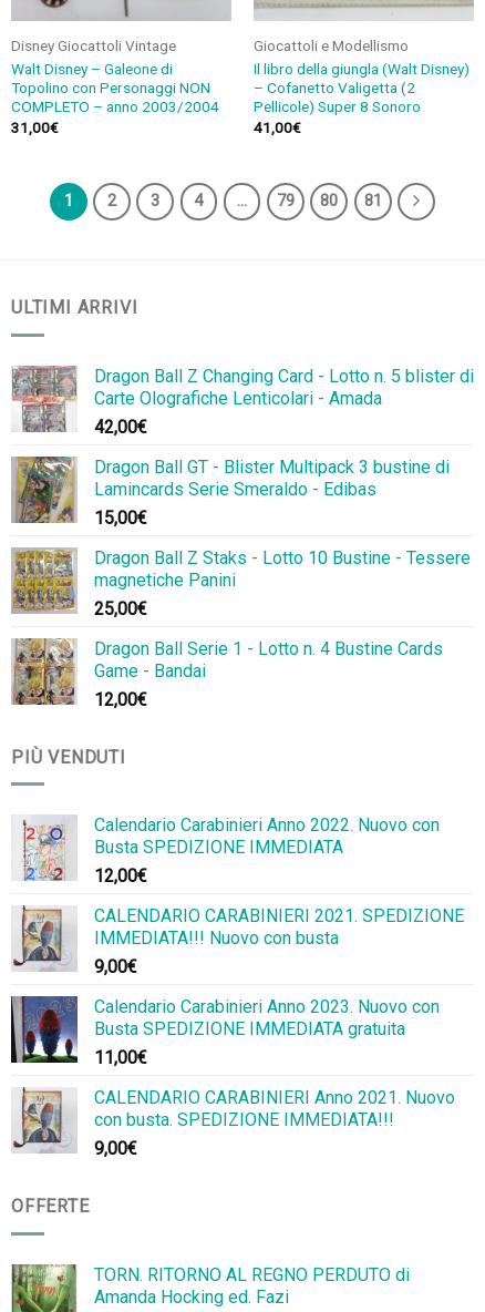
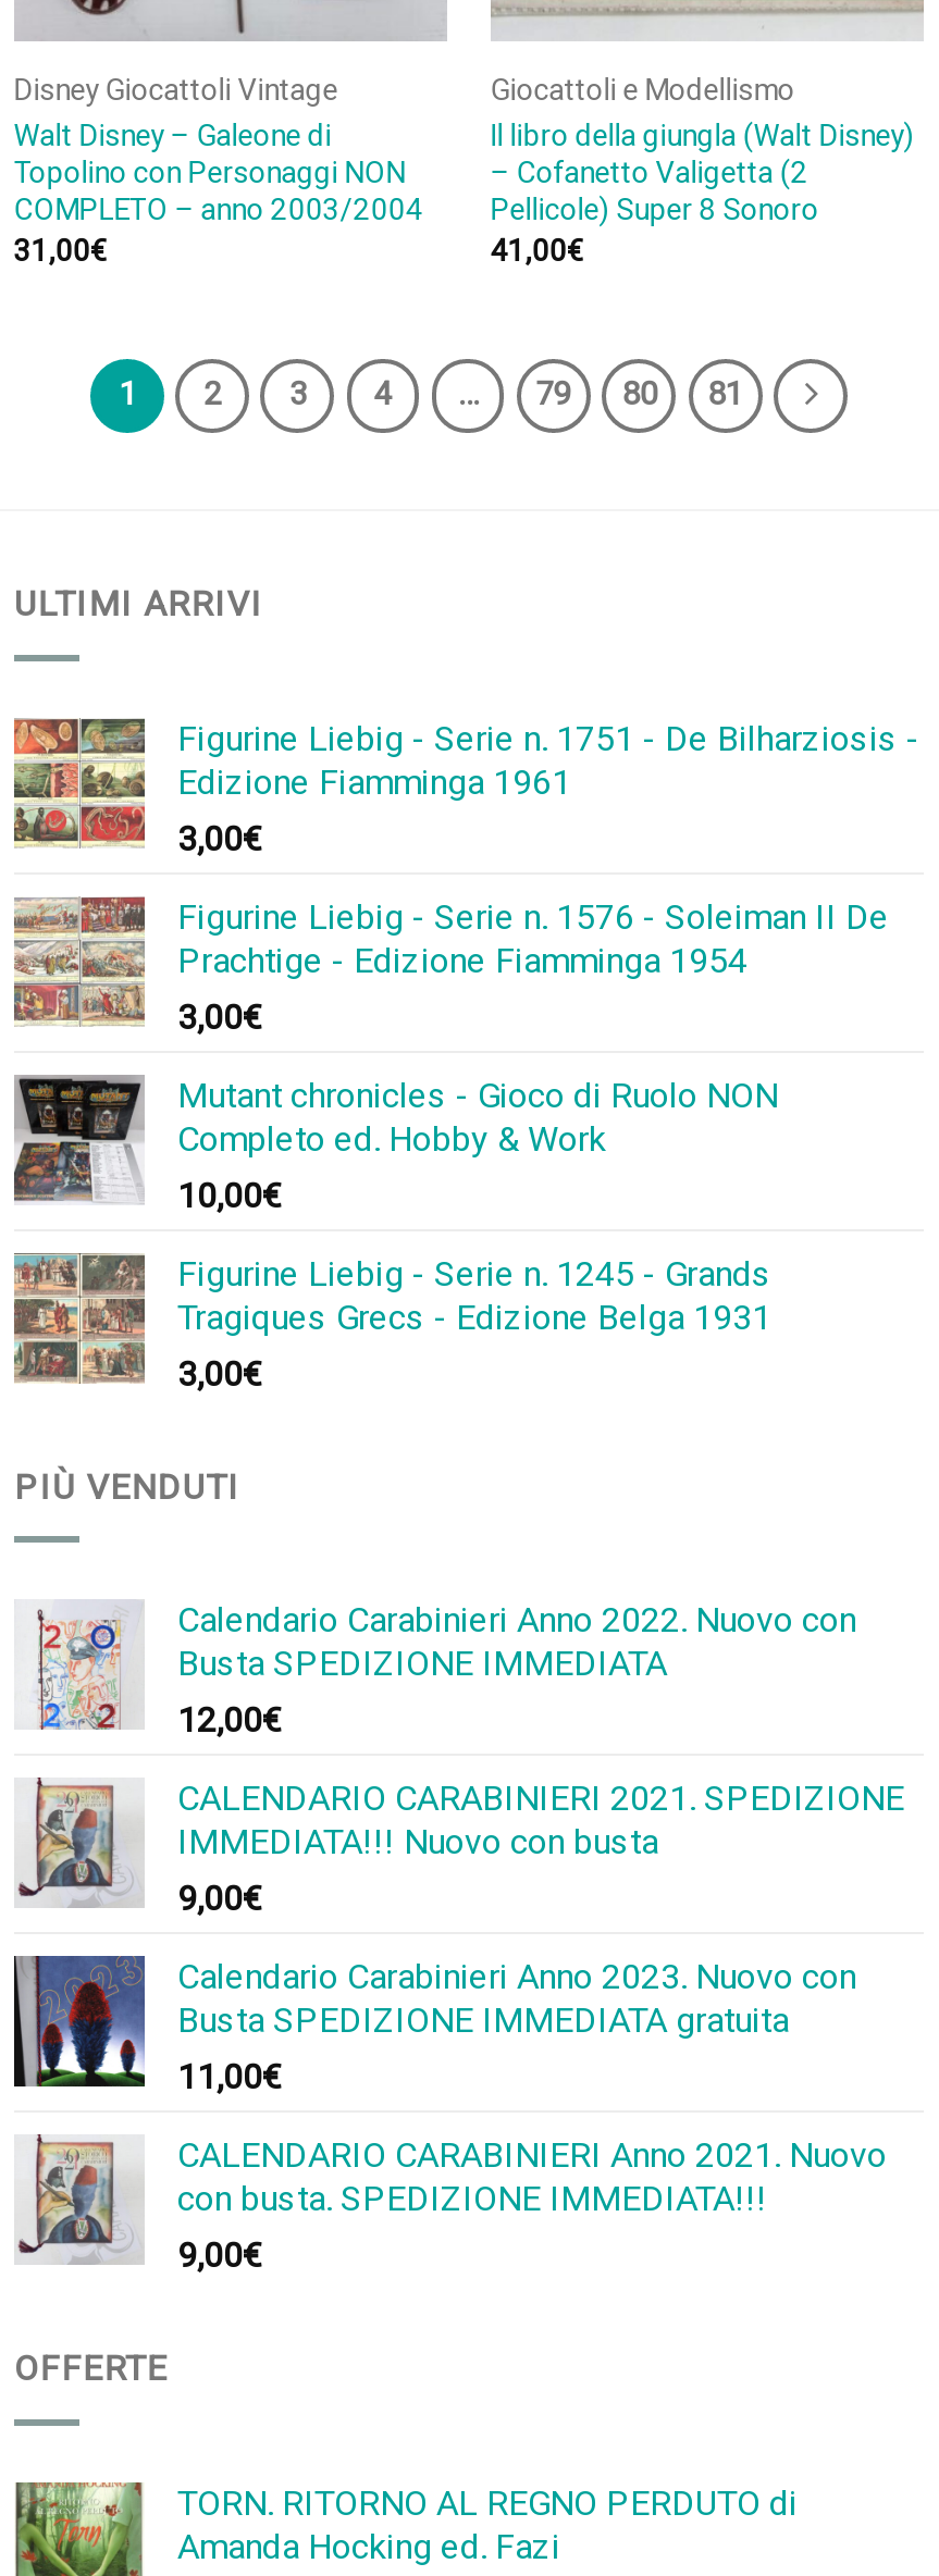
[11,365,474,437] [image] | Dragon Ball Z Changing Card - Lotto n. 5 blister di | Carte Olografiche Lenticolari - Amada | 42,00€ -> [12,716,919,859] [image] | Figurine Liebig - Serie n. 1751 - De Bilharziosis - | Edizione Fiamminga 1961 | 3,00€
[11,455,450,528] [image] | Dragon Ball GT - Blister Multipack 3 bustine di | Lamincards Serie Smeraldo - Edibas | 15,00€ -> [14,894,889,1037] [image] | Figurine Liebig - Serie n. 1576 - Soleiman II De | Prachtige - Edizione Fiamminga 1954 | 3,00€
[11,547,471,619] [image] | Dragon Ball Z Staks - Lotto 10 Bustine - Tessere | magnetiche Panini | 25,00€ -> [14,1074,778,1215] [image] | Mutant chronicles - Gioco di Ruolo NON | Completo ed. Hobby & Work | 10,00€
[11,638,443,710] [image] | Dragon Ball Serie 1 - Lotto n. 4 Bustine Cards | Game - Bandai | 12,00€ -> [14,1252,771,1394] [image] | Figurine Liebig - Serie n. 1245 - Grands | Tragiques Grecs - Edizione Belga 1931 | 3,00€

